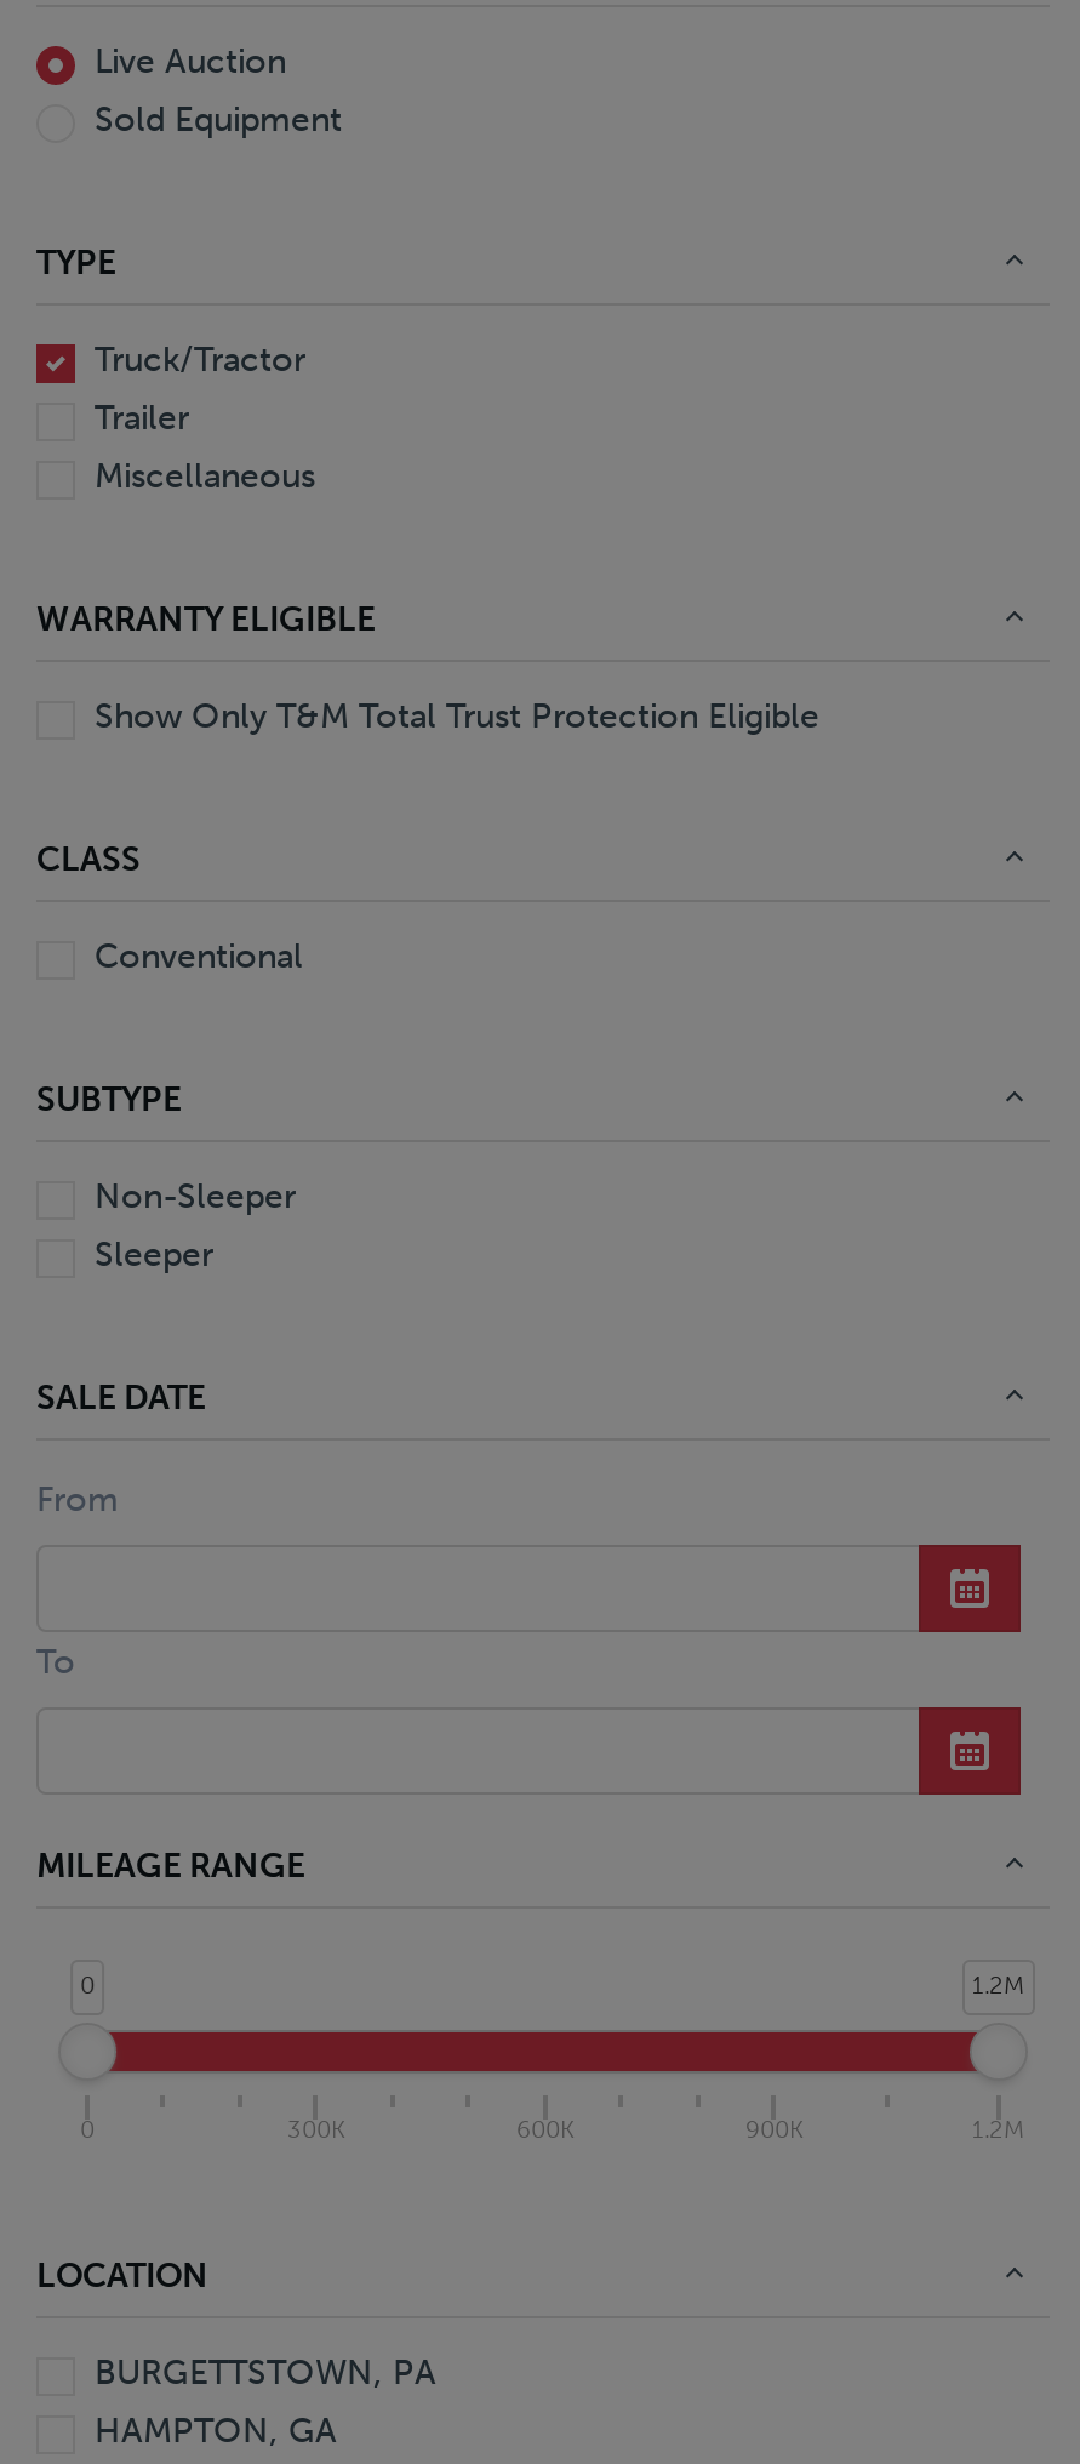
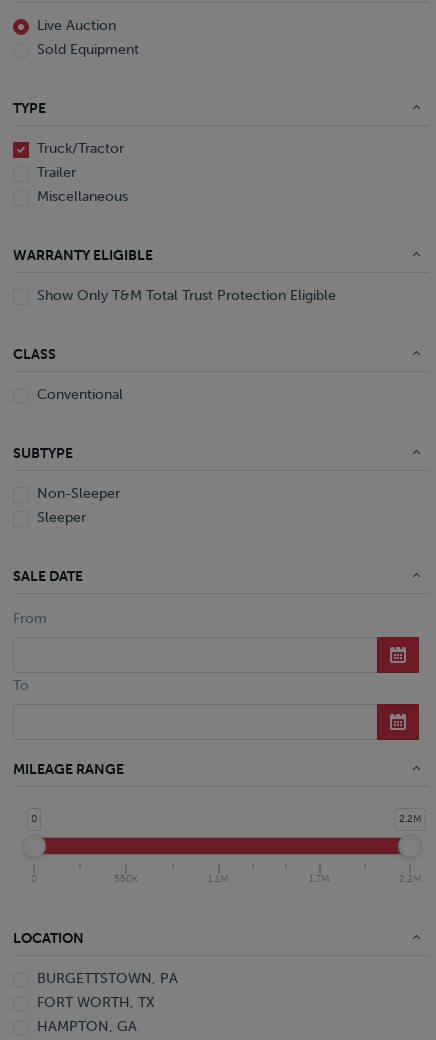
[972,1971,1025,2000] 1.2M -> [398,813,421,825] 2.2M
[287,2116,1025,2145] 300K | 600K | 900K | 1.2M -> [114,872,421,884] 550K | 1.1M | 1.7M | 2.2M
none -> [37,994,155,1011] FORT WORTH, TX

